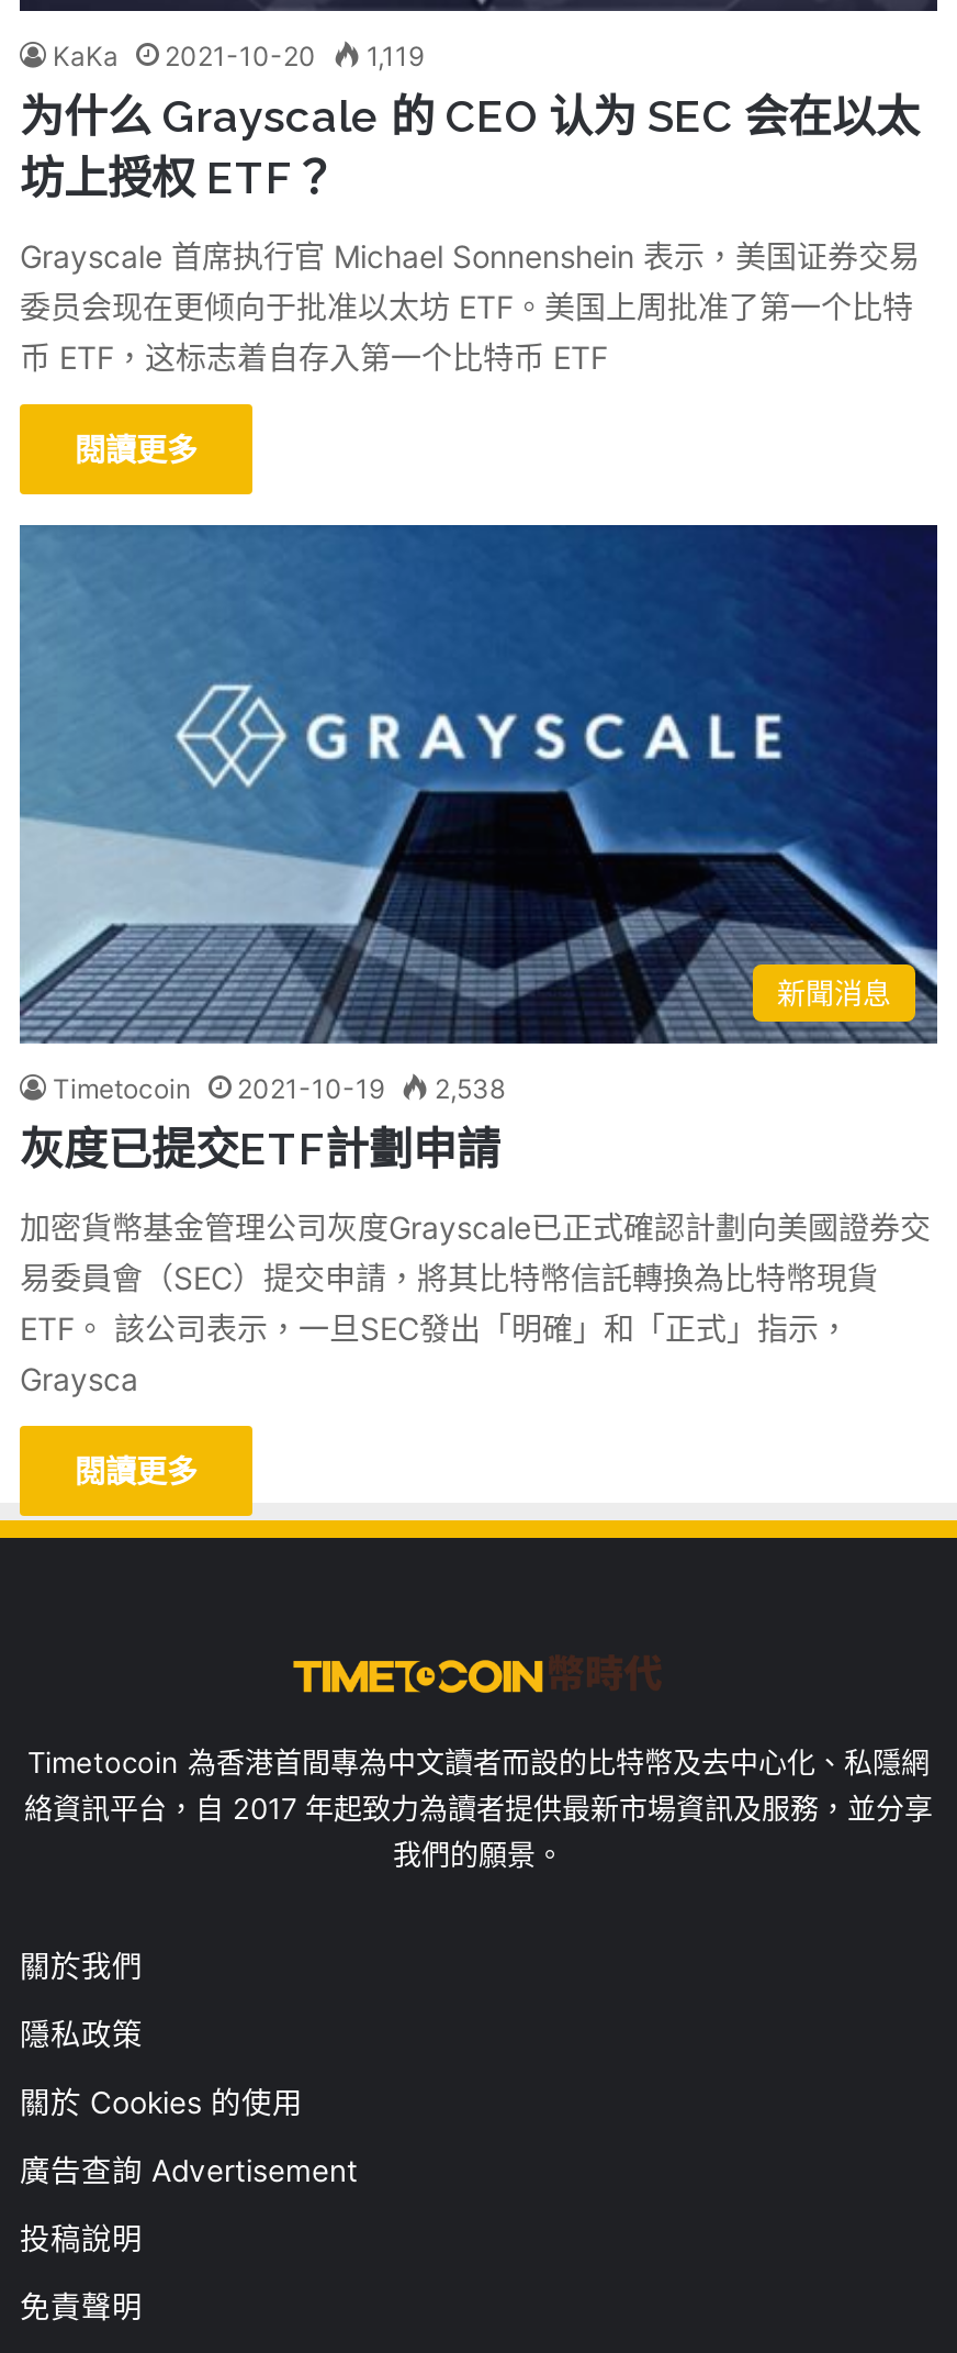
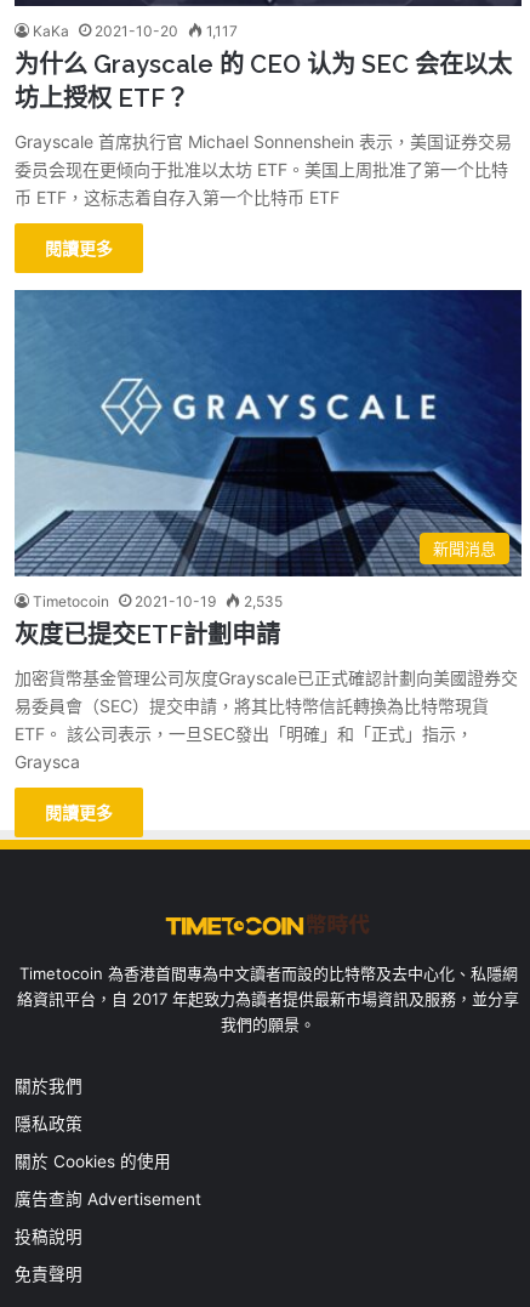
[53,39,424,72] KaKa 2021-10-20 1,119 -> [33,22,238,40] KaKa 2021-10-20 1,117
[53,1071,505,1104] Timetocoin 2021-10-19 2,538 -> [33,592,283,610] Timetocoin 2021-10-19 2,535

